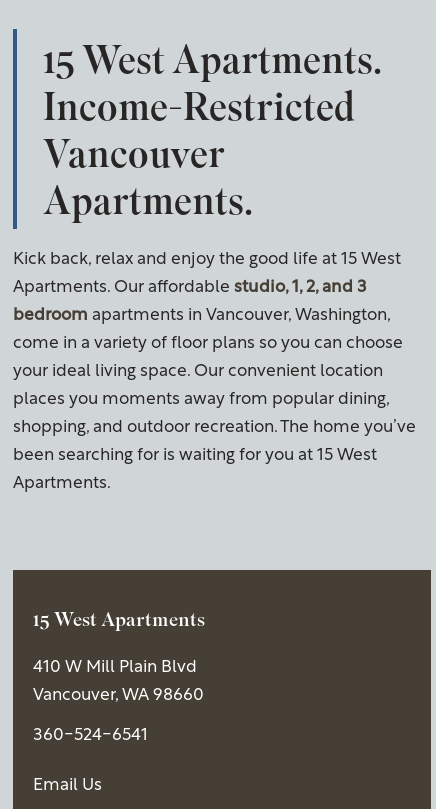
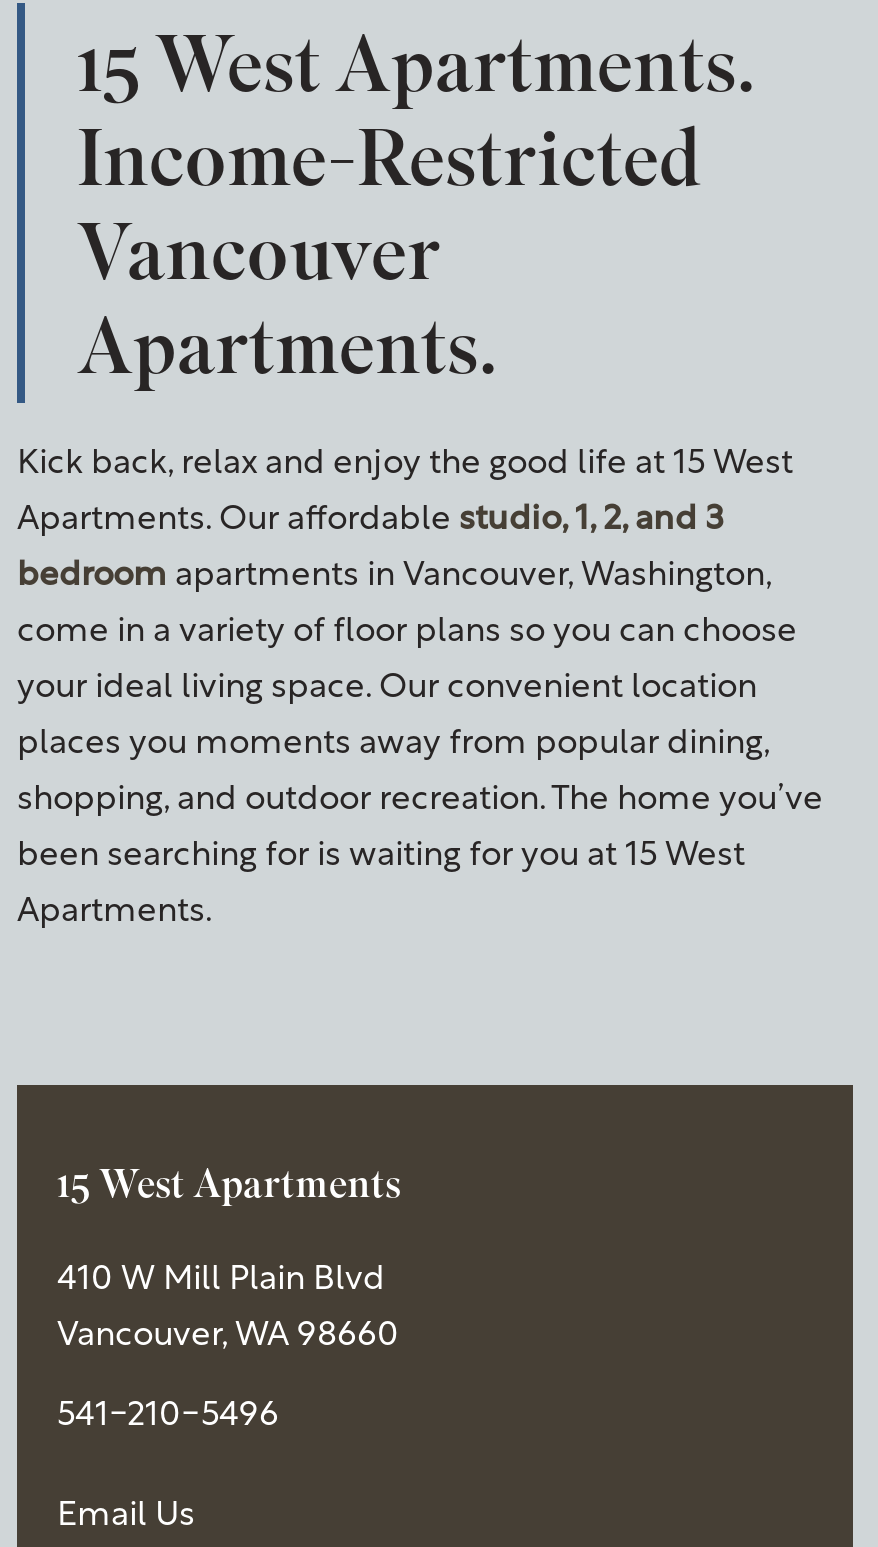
[33,727,148,744] 360-524-6541 -> [57,1399,279,1433] 541-210-5496

